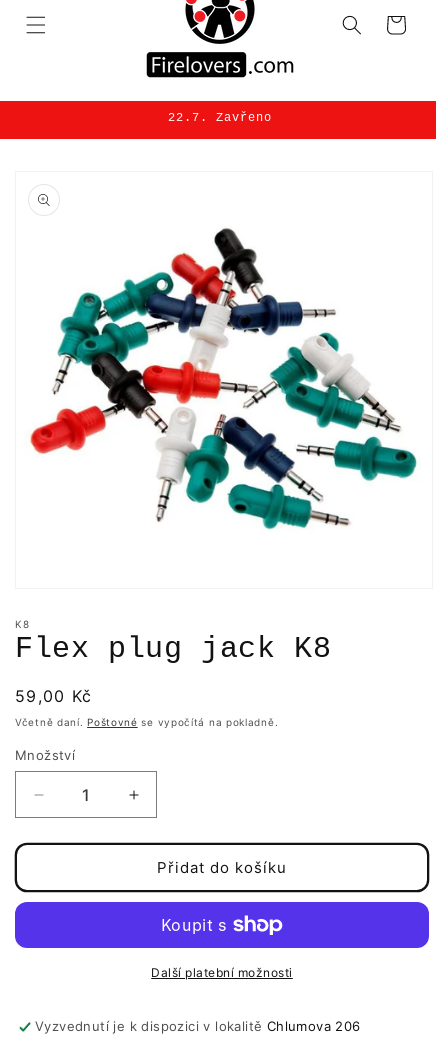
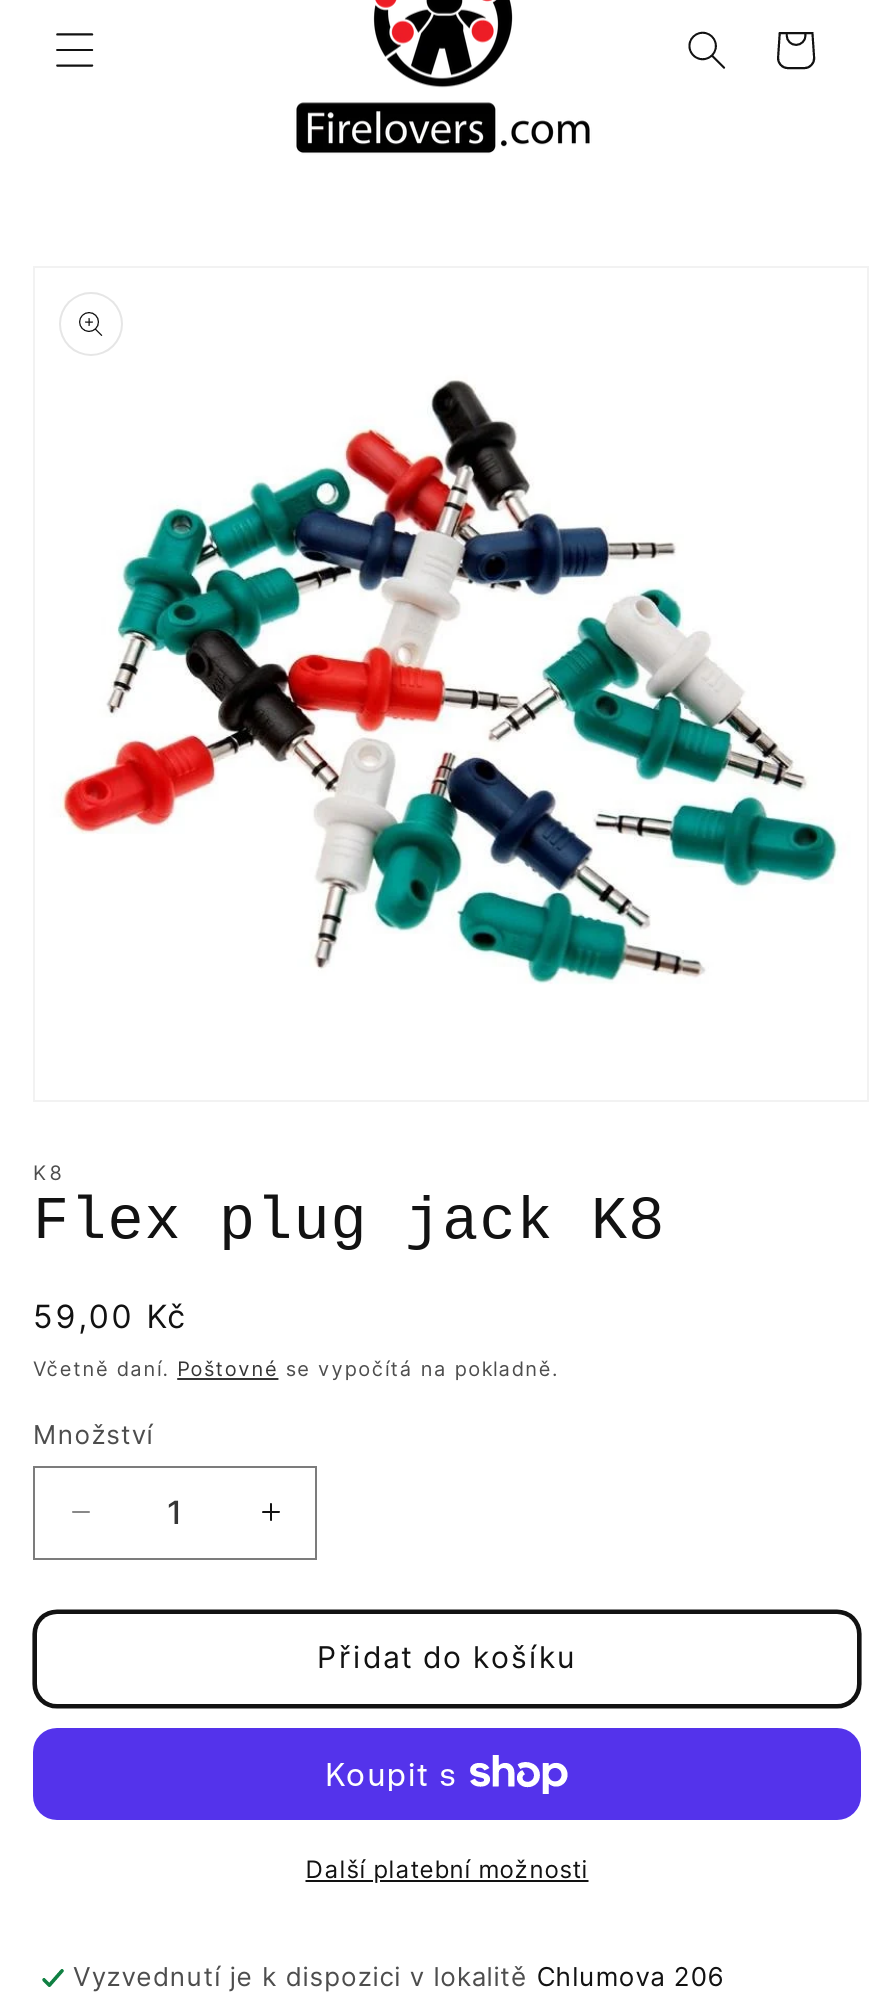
[168,111,272,125] 22.7. Zavřeno -> none

